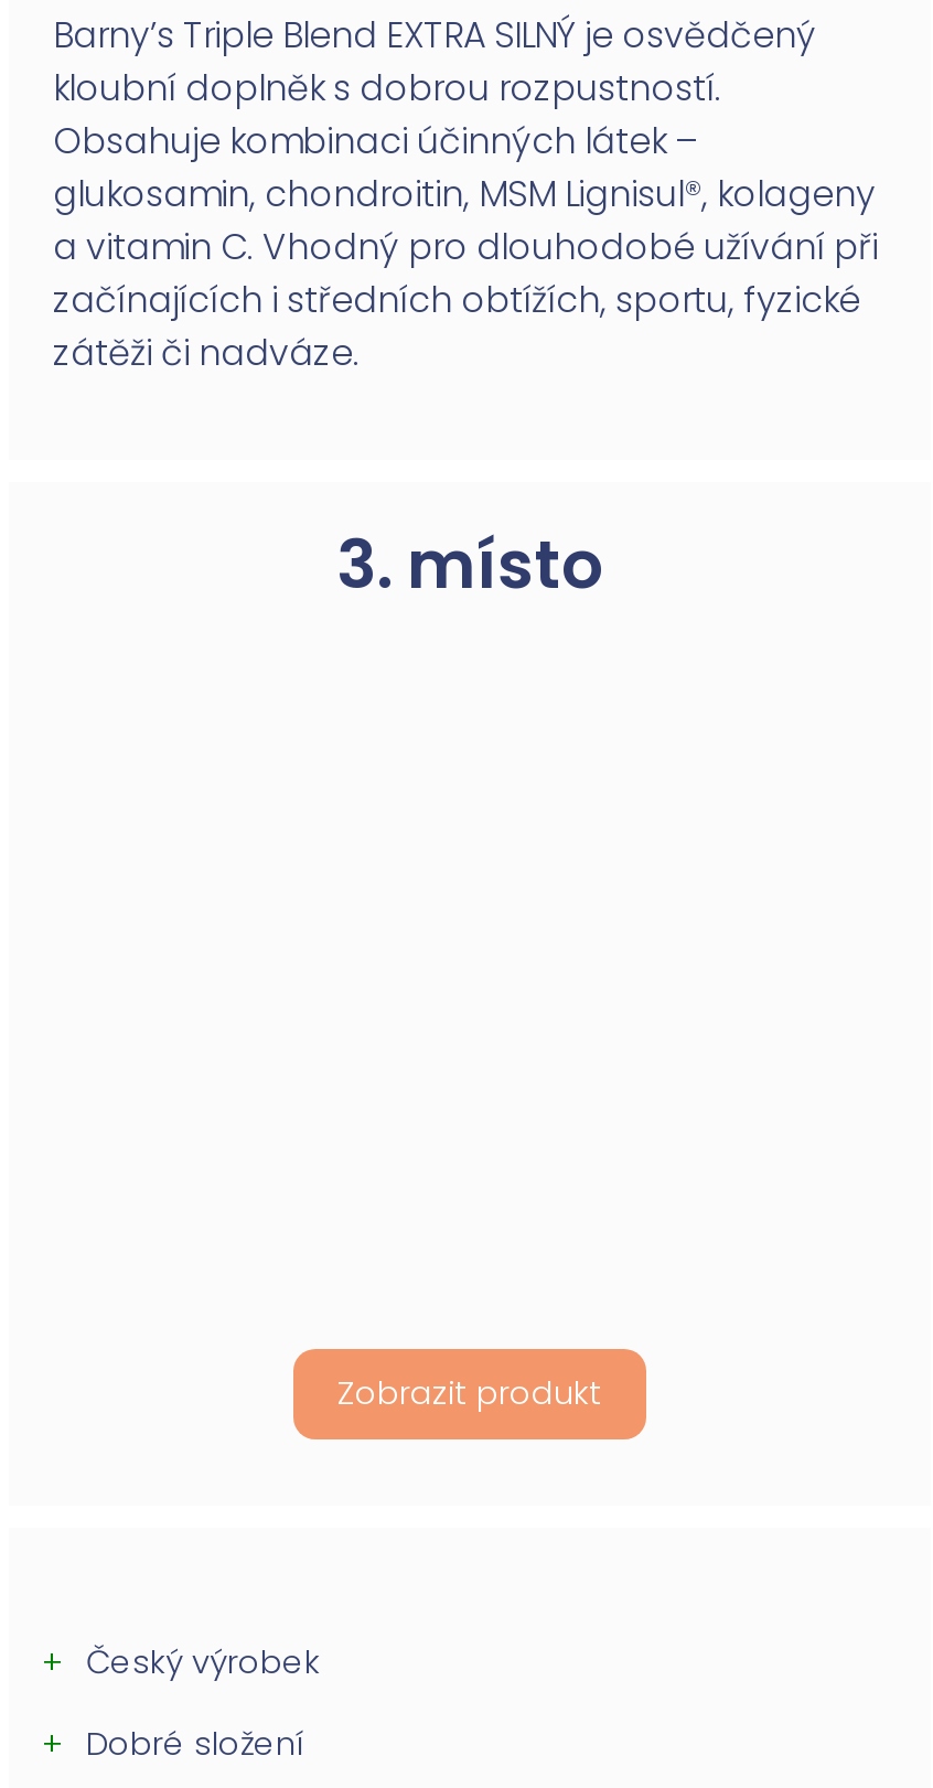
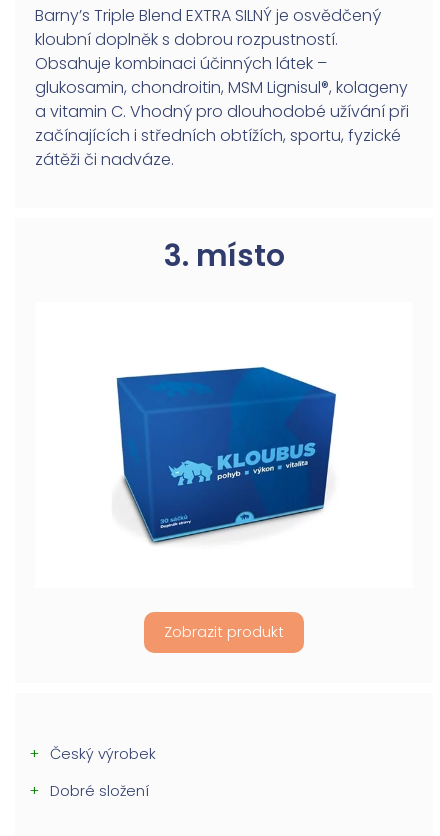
none -> [116,366,337,545] [image]

